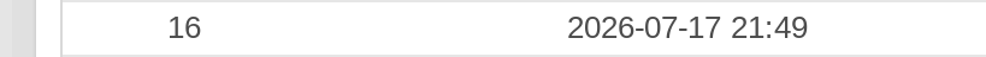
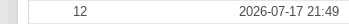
[167,9,201,45] 16 -> [72,4,86,19] 12

